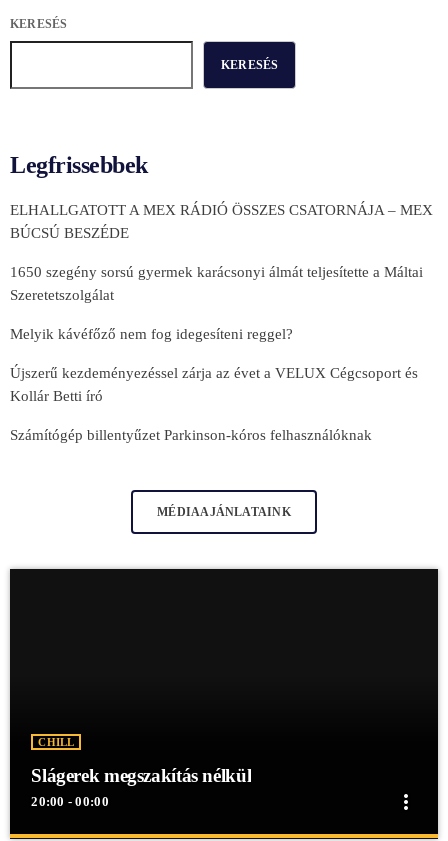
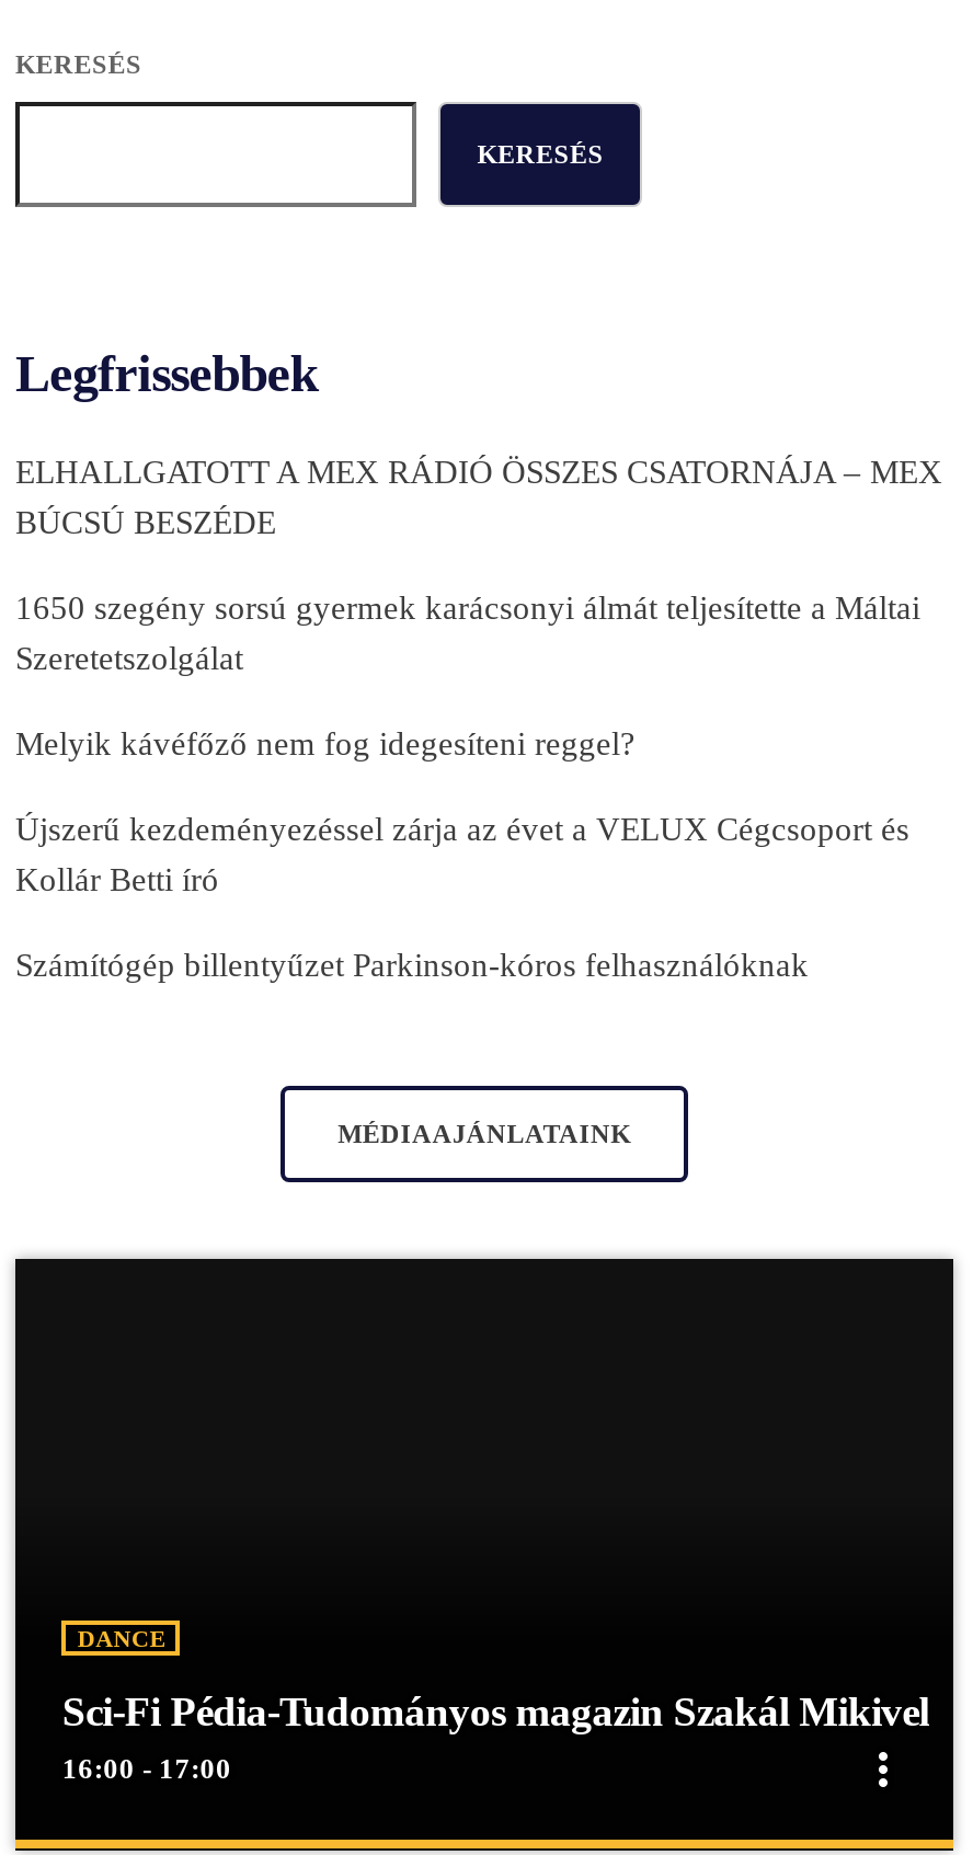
[38,736,74,748] CHILL -> [78,1626,165,1652] DANCE
[31,765,251,809] Slágerek megszakítás nélkül | 20:00 - 00:00 -> [62,1689,929,1786] Sci-Fi Pédia-Tudományos magazin Szakál Mikivel | 16:00 - 17:00

